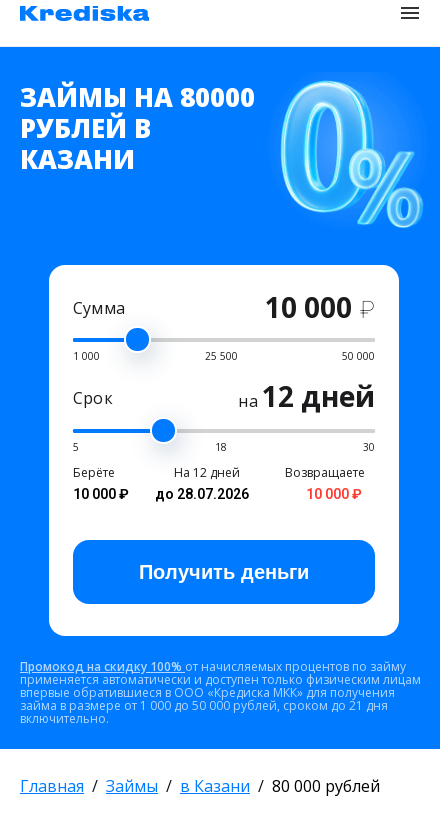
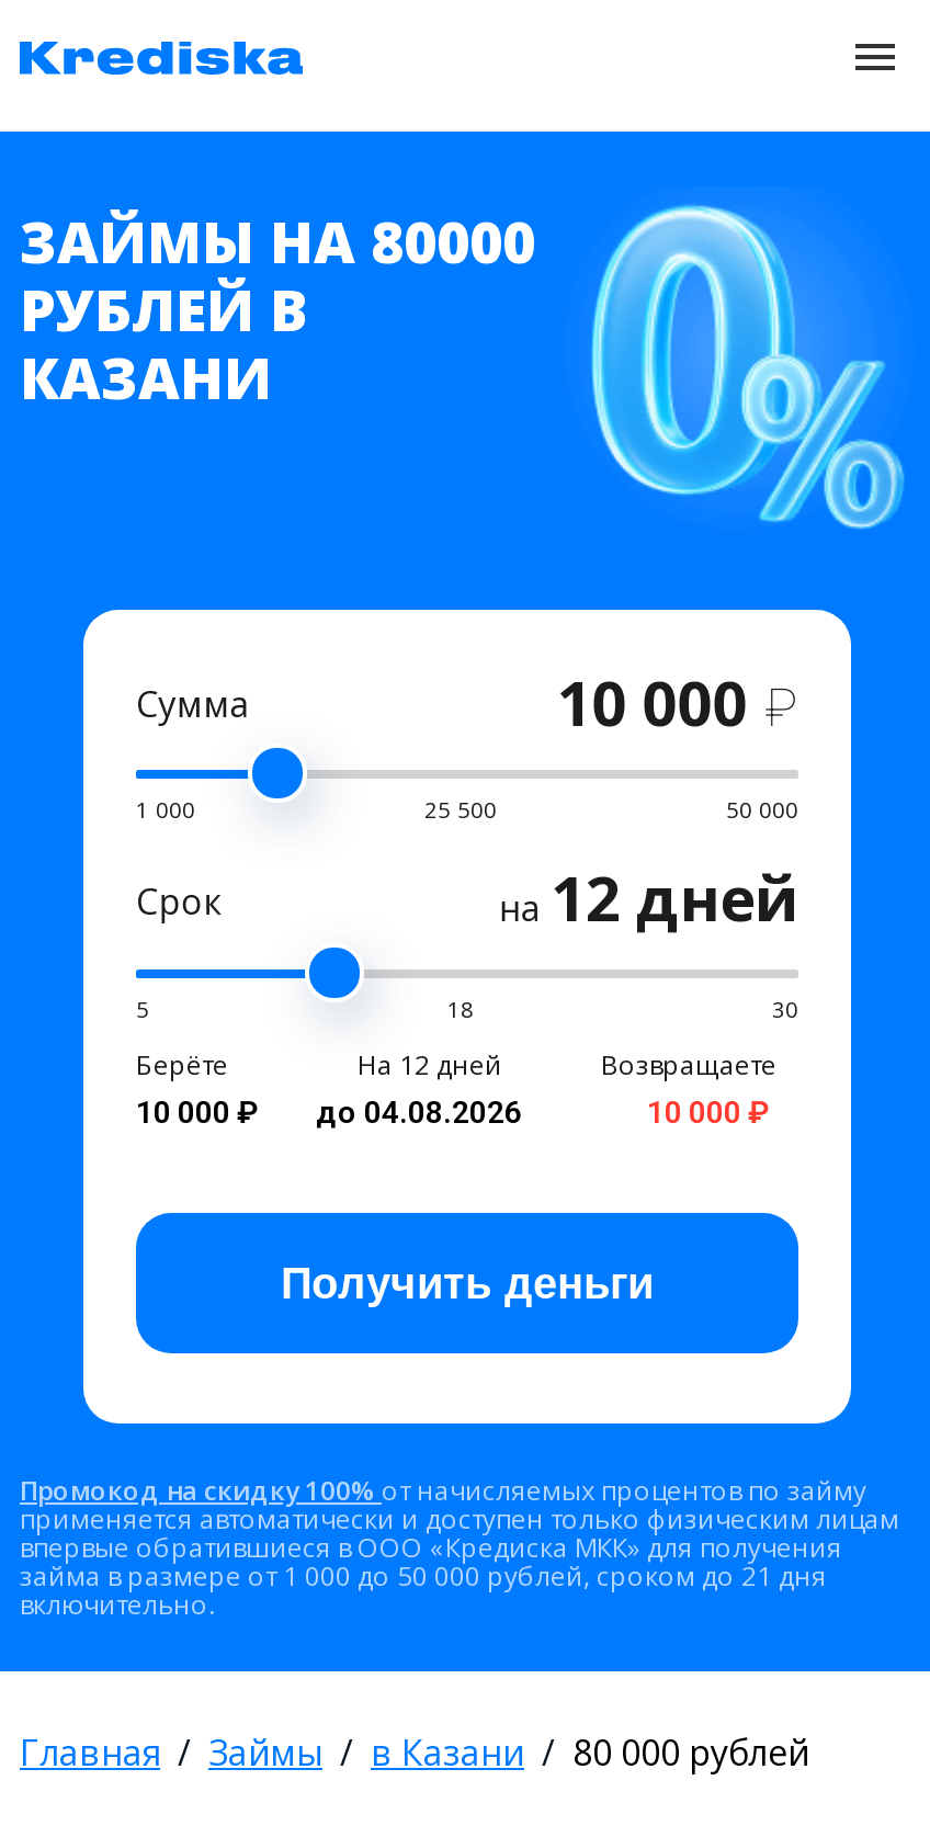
[73,486,249,502] 10 000 ₽ до 28.07.2026 -> [136,1095,522,1130] 10 000 ₽ до 04.08.2026

